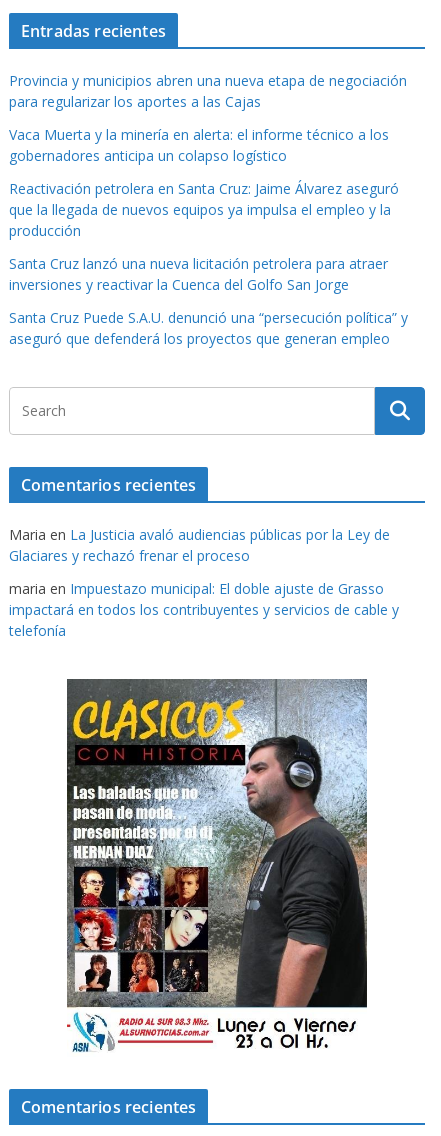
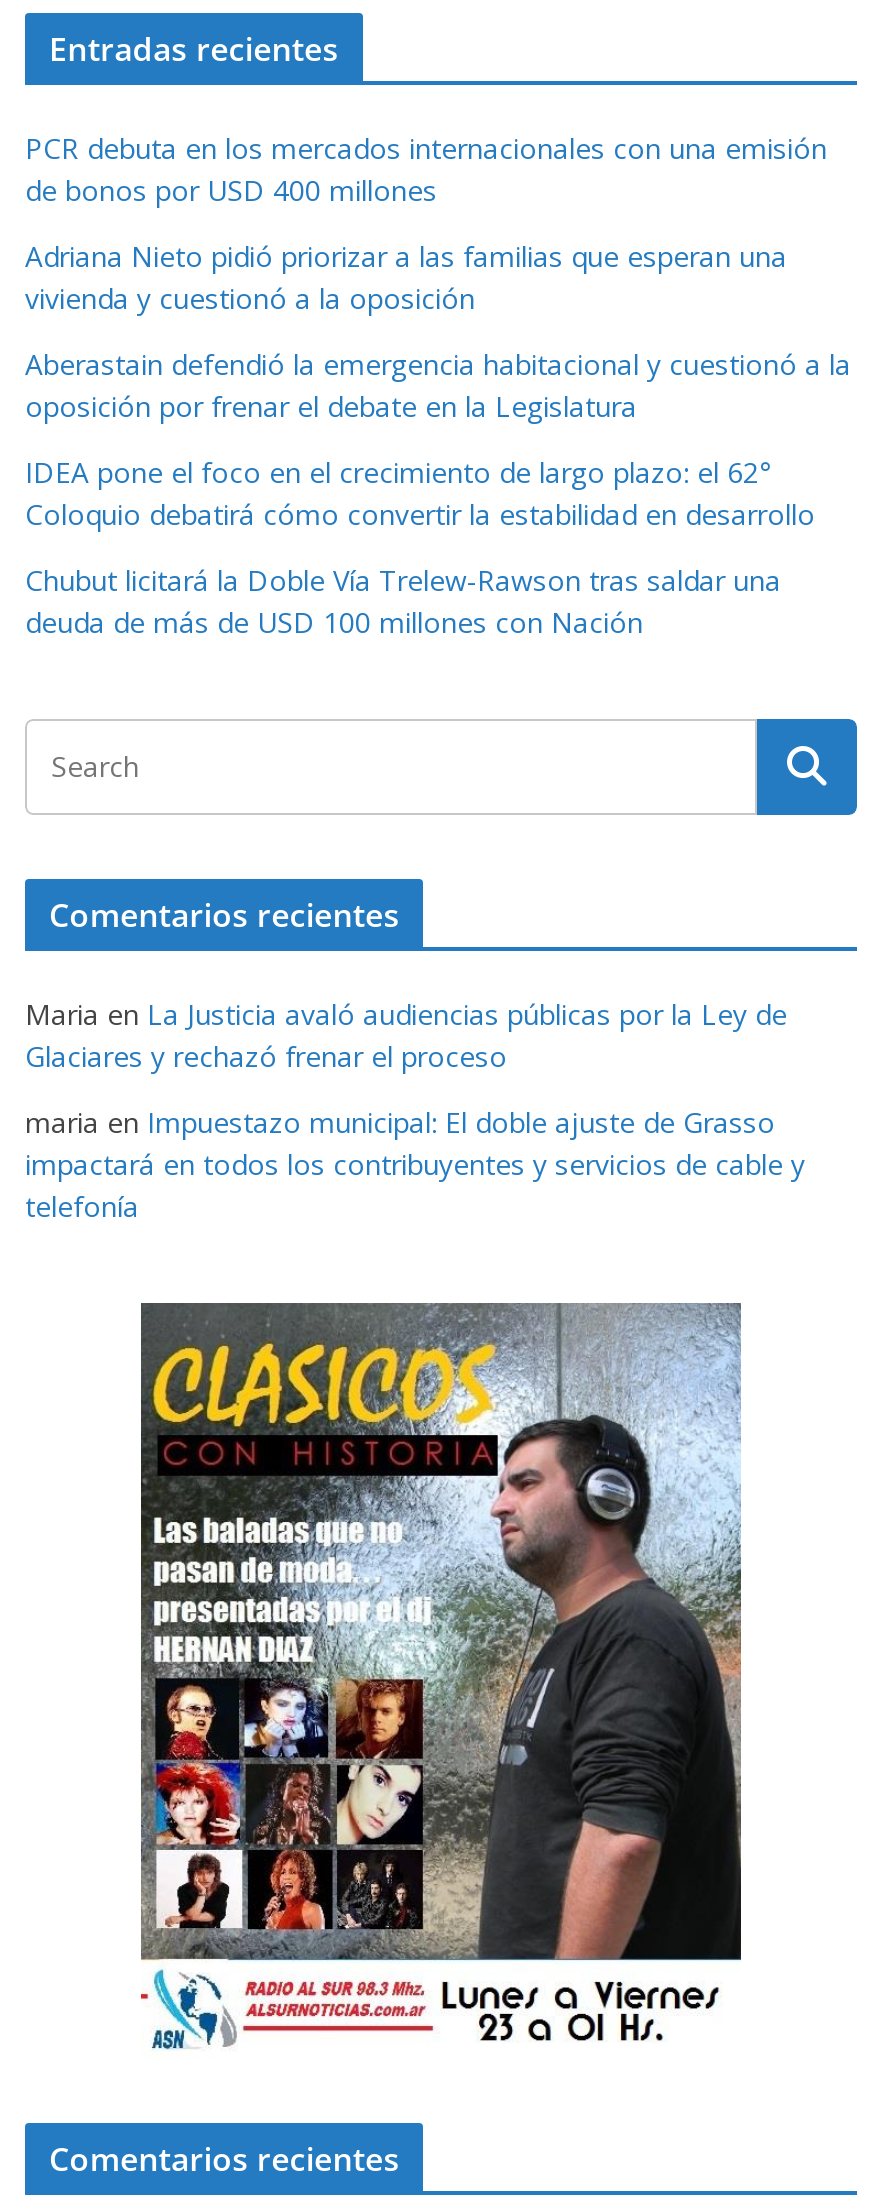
[9,71,407,111] Provincia y municipios abren una nueva etapa de negociación | para regularizar los aportes a las Cajas -> [25,128,827,208] PCR debuta en los mercados internacionales con una emisión | de bonos por USD 400 millones
[9,125,389,165] Vaca Muerta y la minería en alerta: el informe técnico a los | gobernadores anticipa un colapso logístico -> [25,236,787,316] Adriana Nieto pidió priorizar a las familias que esperan una | vivienda y cuestionó a la oposición
[9,179,399,240] Reactivación petrolera en Santa Cruz: Jaime Álvarez aseguró | que la llegada de nuevos equipos ya impulsa el empleo y la | producción -> [25,344,851,424] Aberastain defendió la emergencia habitacional y cuestionó a la | oposición por frenar el debate en la Legislatura
[9,254,388,294] Santa Cruz lanzó una nueva licitación petrolera para atraer | inversiones y reactivar la Cuenca del Golfo San Jorge -> [25,452,815,532] IDEA pone el foco en el crecimiento de largo plazo: el 62° | Coloquio debatirá cómo convertir la estabilidad en desarrollo
[9,308,408,348] Santa Cruz Puede S.A.U. denunció una “persecución política” y | aseguró que defenderá los proyectos que generan empleo -> [25,560,781,640] Chubut licitará la Doble Vía Trelew-Rawson tras saldar una | deuda de más de USD 100 millones con Nación

